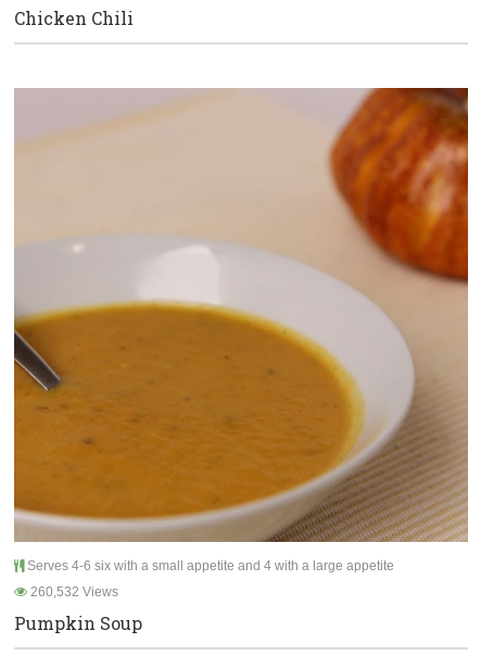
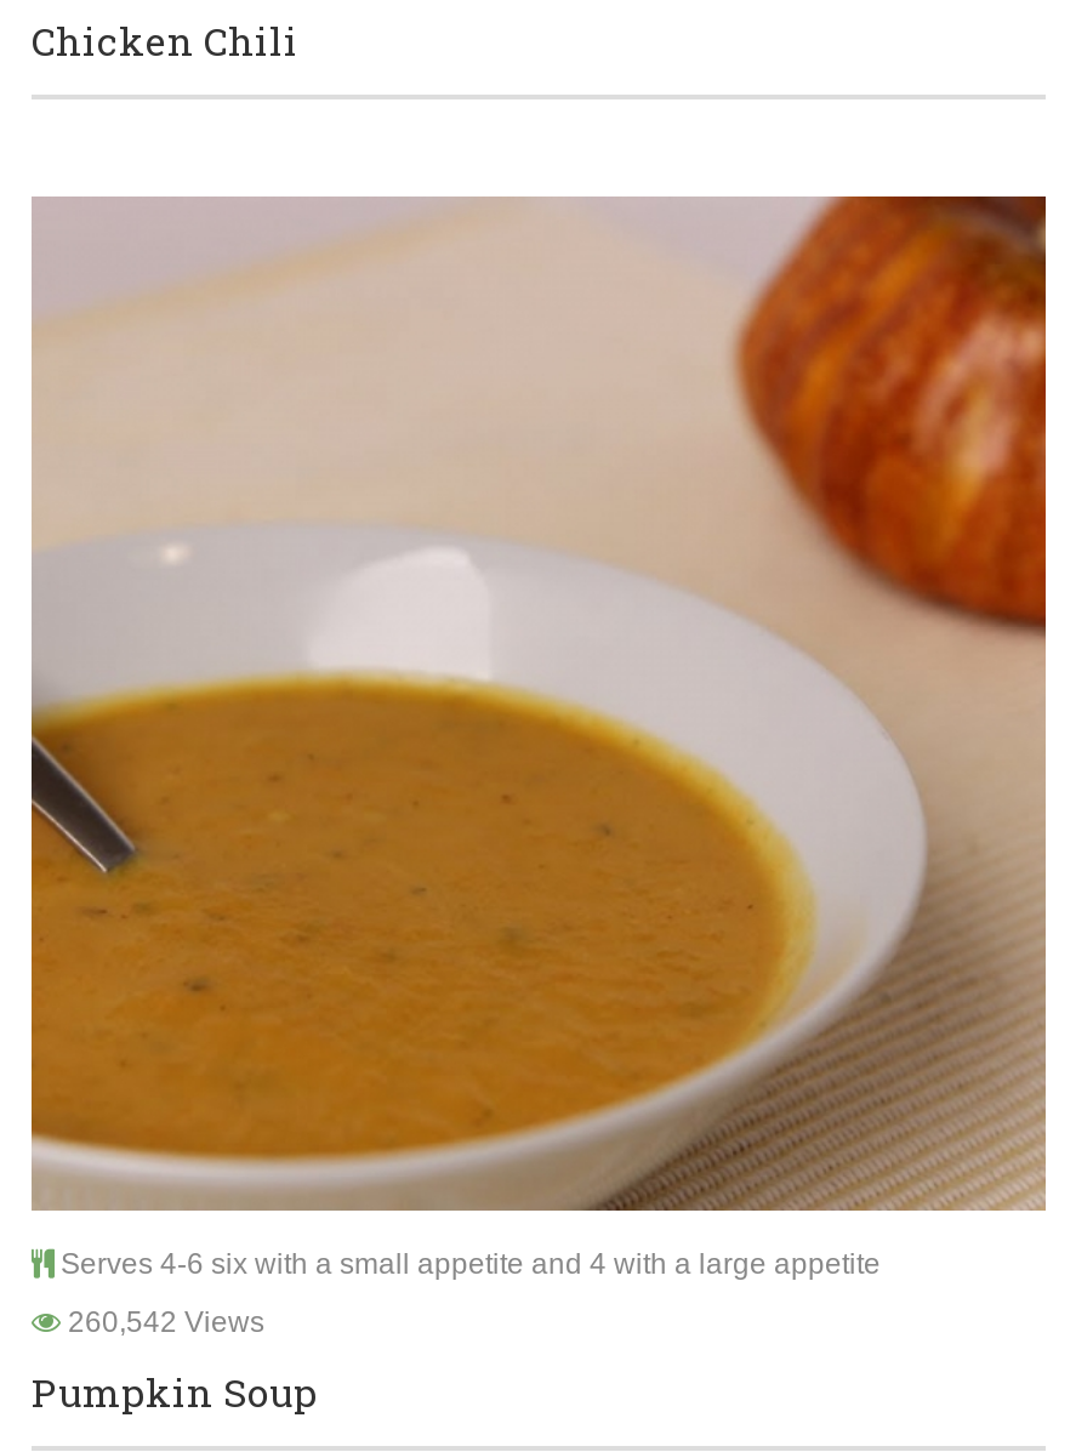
[27,584,118,600] 260,532 Views -> [61,1305,264,1339] 260,542 Views

